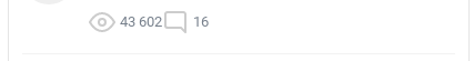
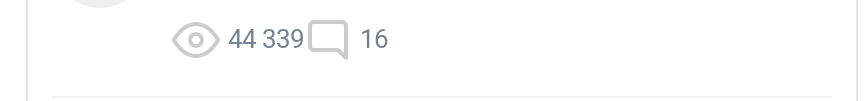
[120,14,209,30] 43 602 16 -> [228,25,388,55] 44 339 16

